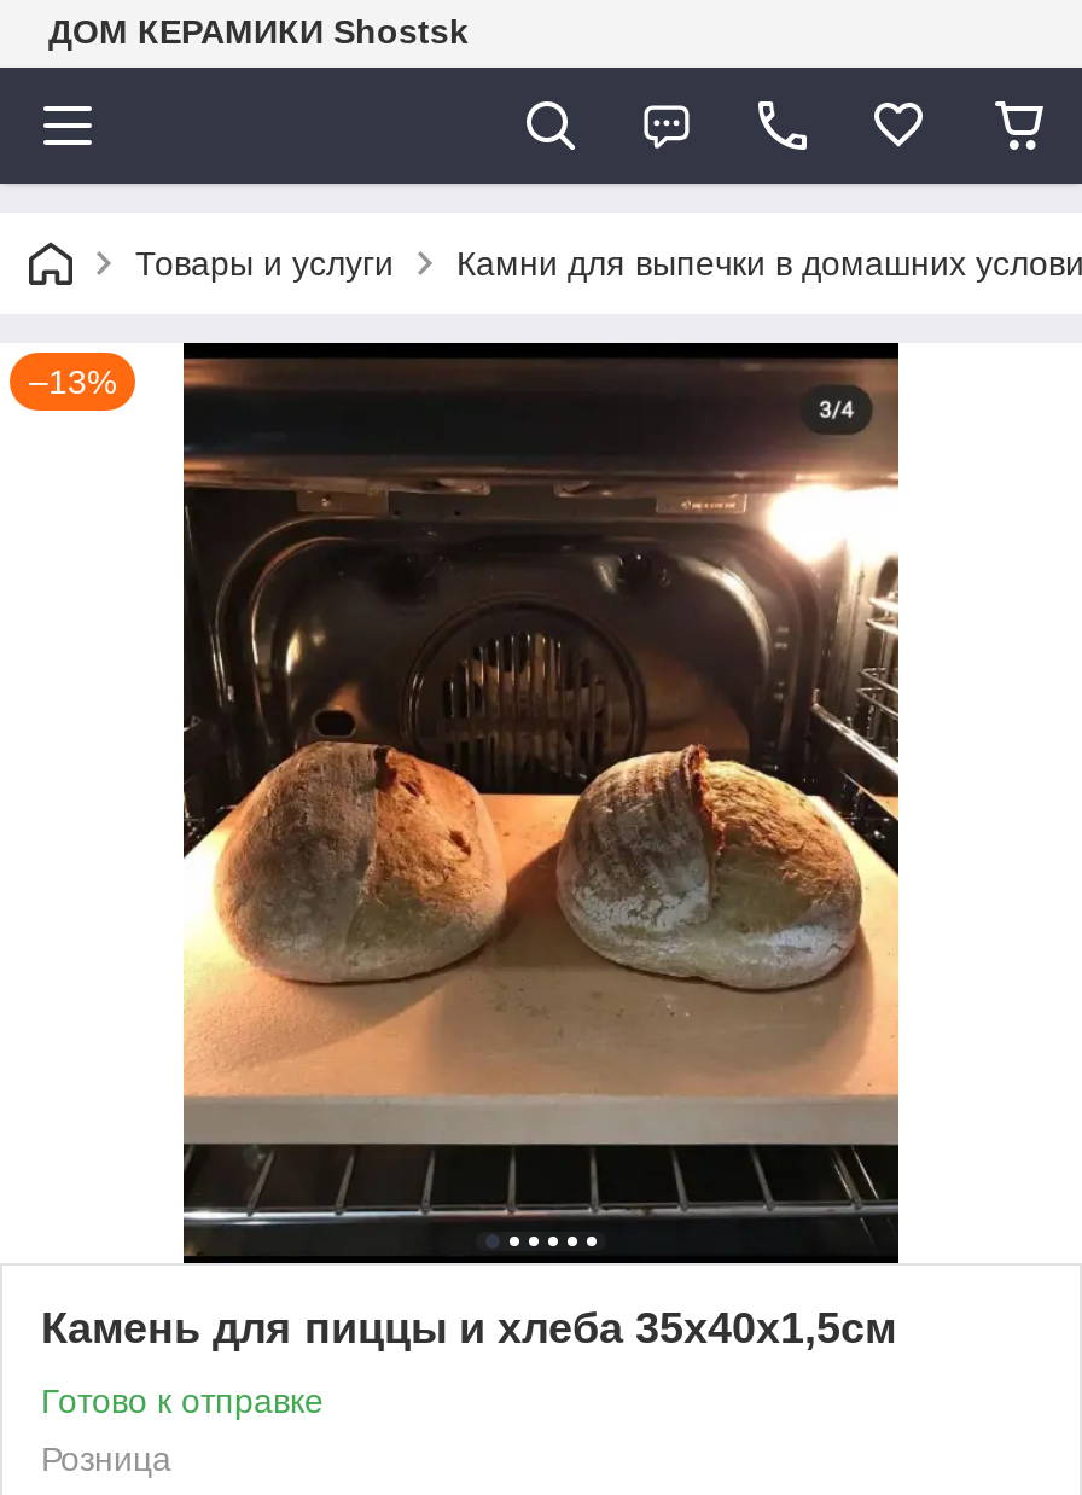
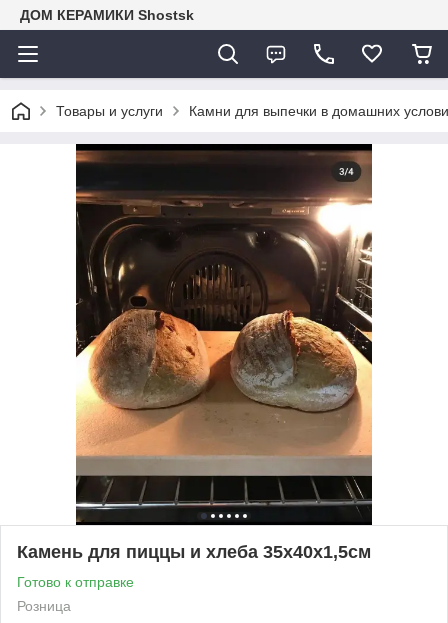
[29,362,116,401] –13% -> none

